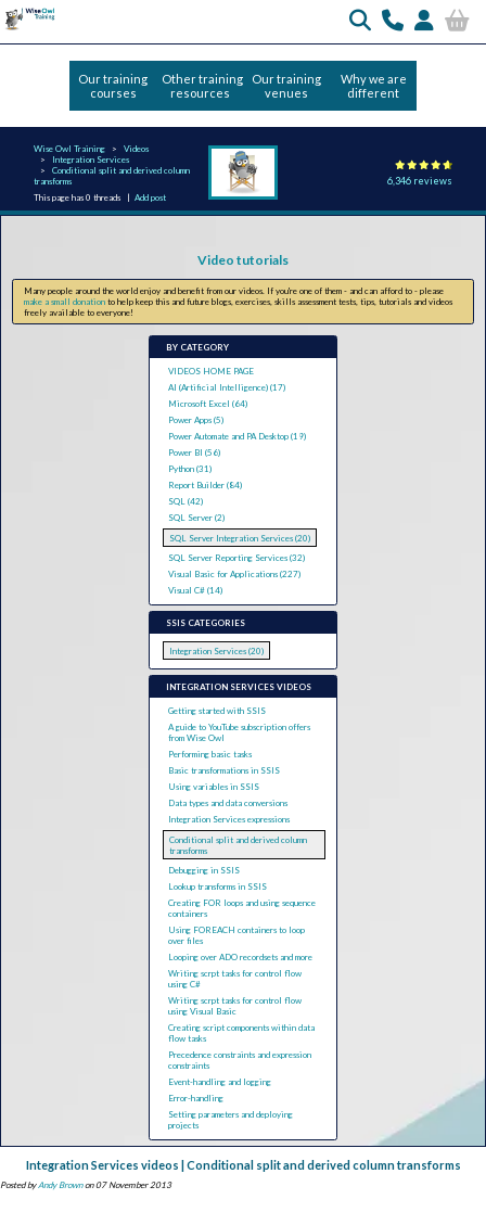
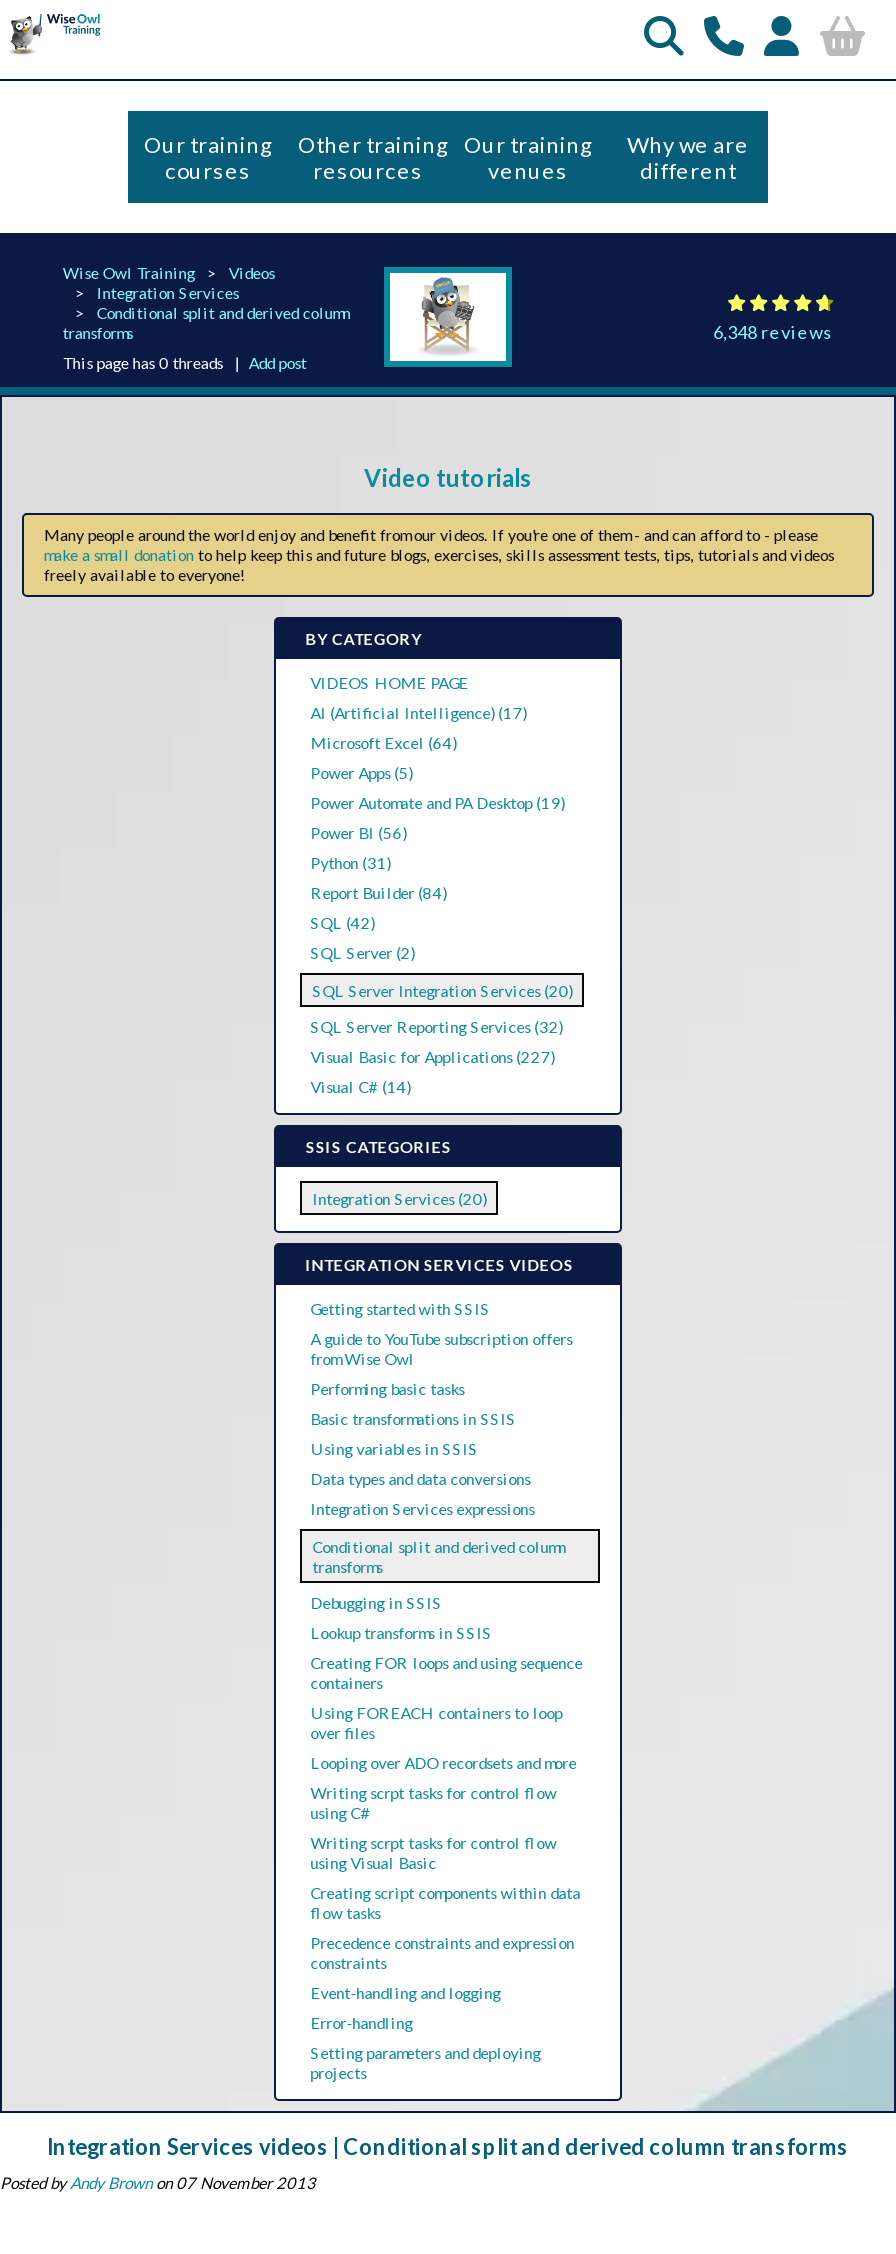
[387,174,452,186] 6,346 reviews -> [713,320,833,342] 6,348 reviews

